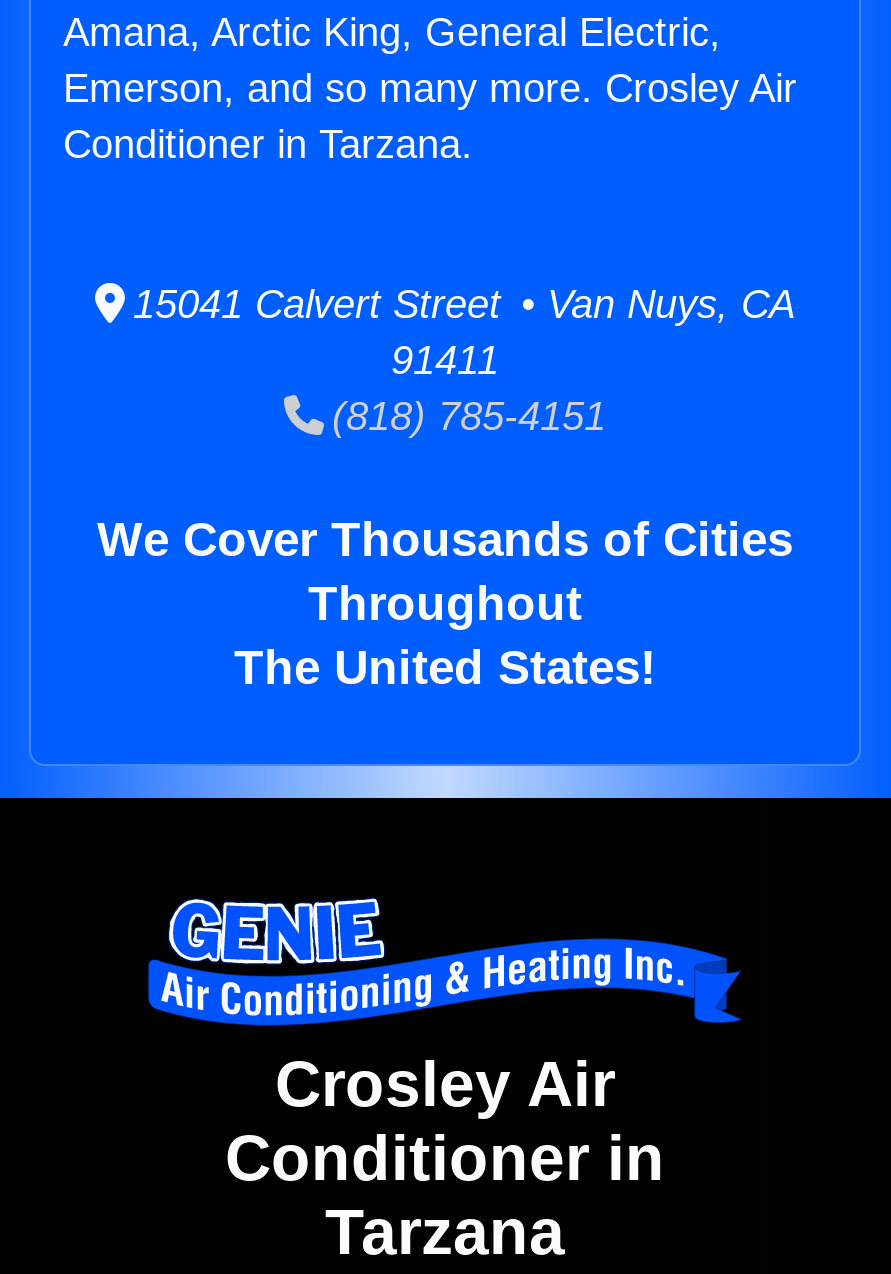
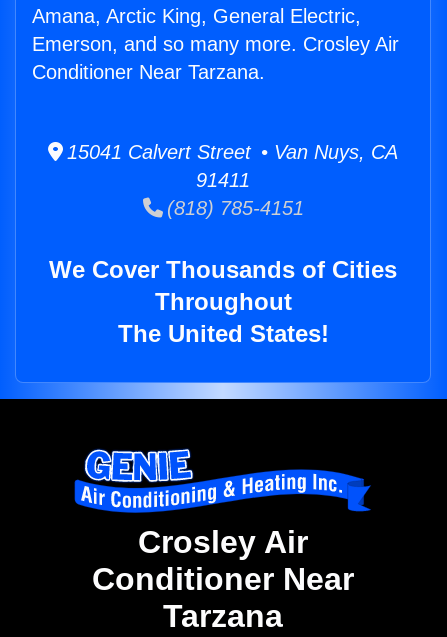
[63,122,473,166] Conditioner in Tarzana. -> [32,61,265,83] Conditioner Near Tarzana.
[225,1123,665,1195] Conditioner in -> [92,561,354,597] Conditioner Near

